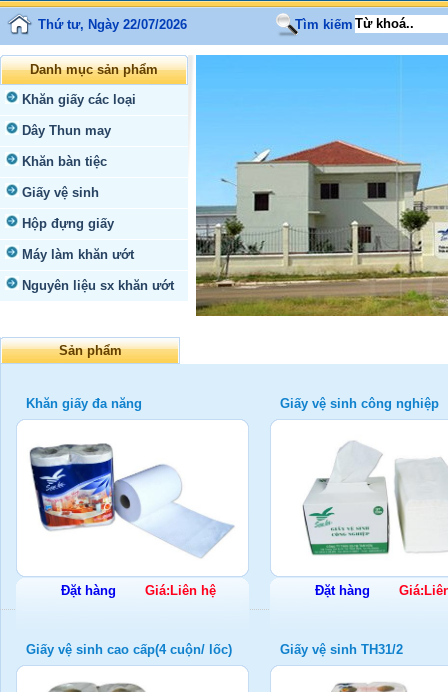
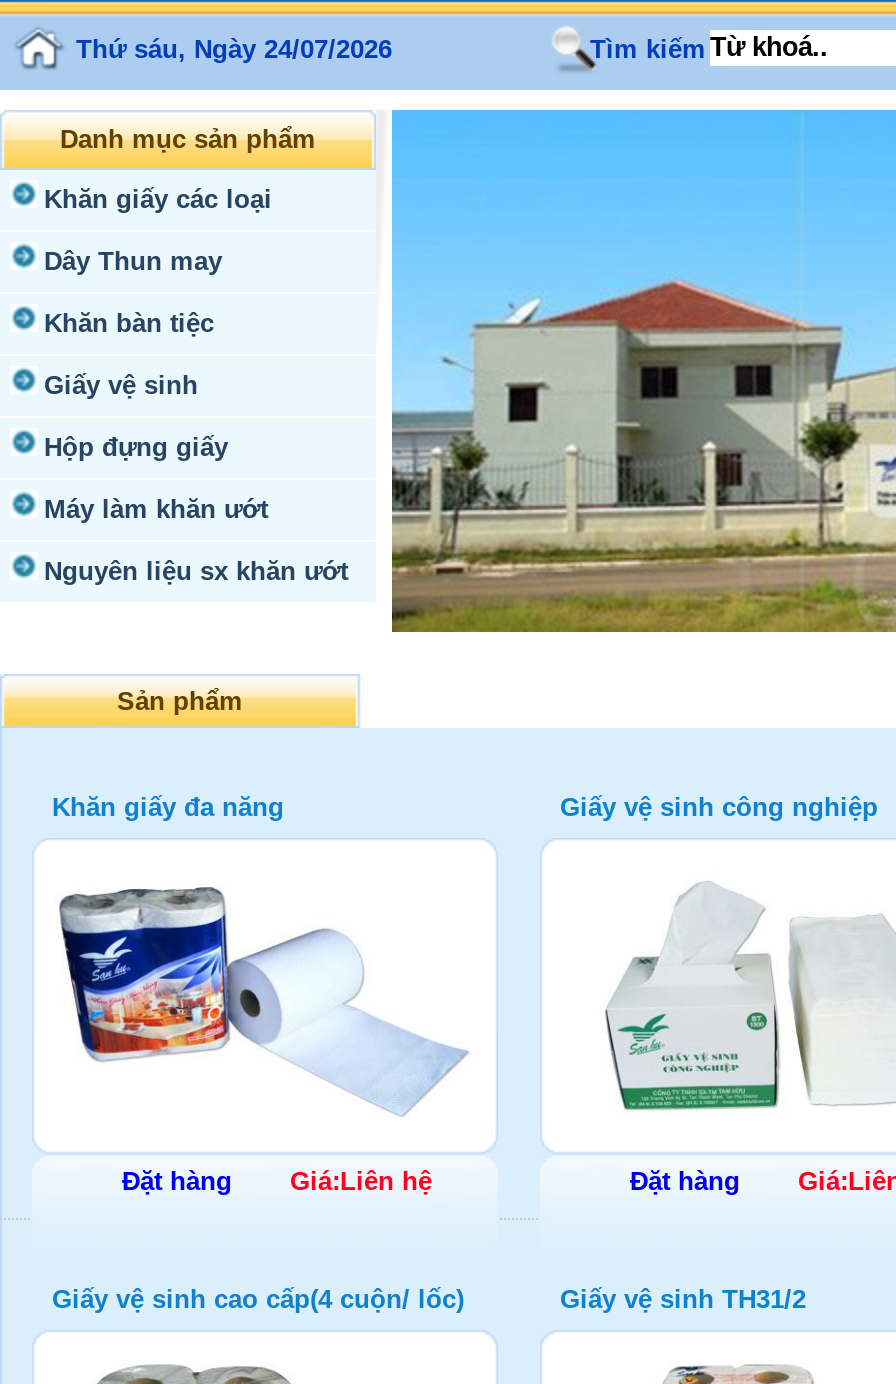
[38,17,187,32] Thứ tư, Ngày 22/07/2026 -> [76,34,392,64] Thứ sáu, Ngày 24/07/2026

